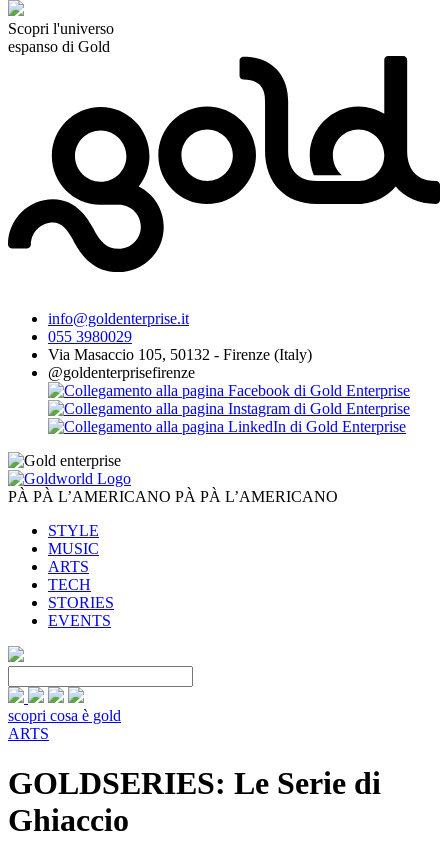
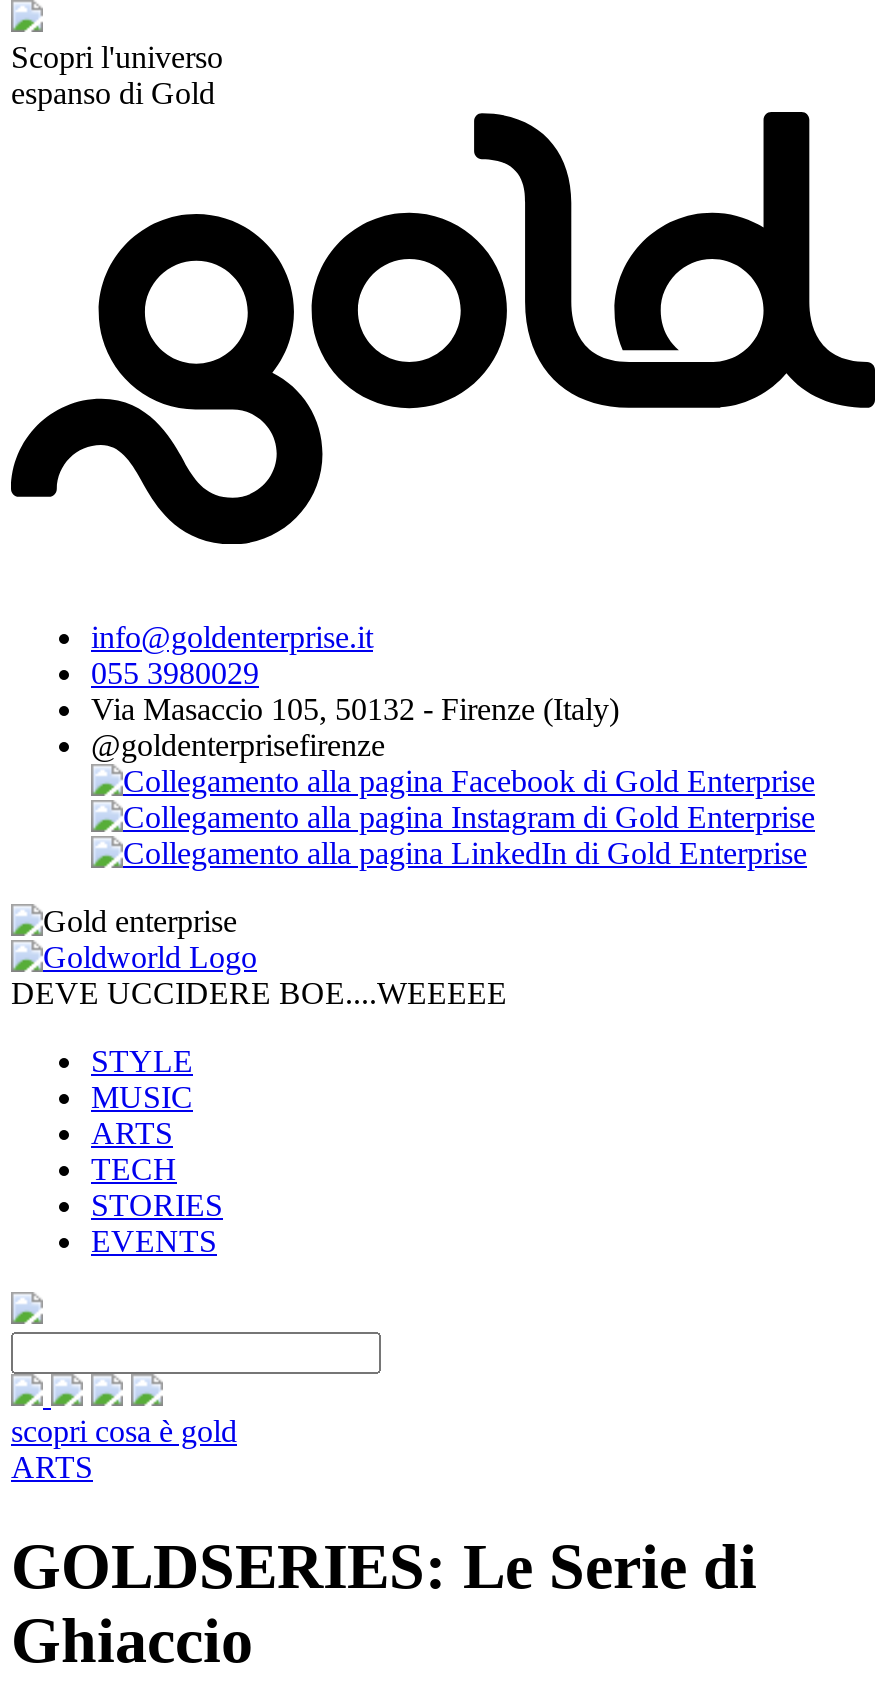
[8,488,338,505] PÀ PÀ L’AMERICANO PÀ PÀ L’AMERICANO -> [11,976,507,1010] DEVE UCCIDERE BOE....WEEEEE

